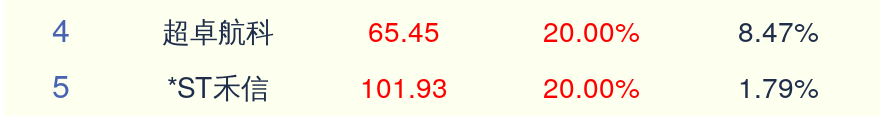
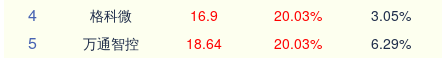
[162,10,818,50] 超卓航科 | 65.45 | 20.00% | 8.47% -> [90,5,411,25] 格科微 | 16.9 | 20.03% | 3.05%
[167,66,818,106] *ST禾信 | 101.93 | 20.00% | 1.79% -> [83,33,411,53] 万通智控 | 18.64 | 20.03% | 6.29%

